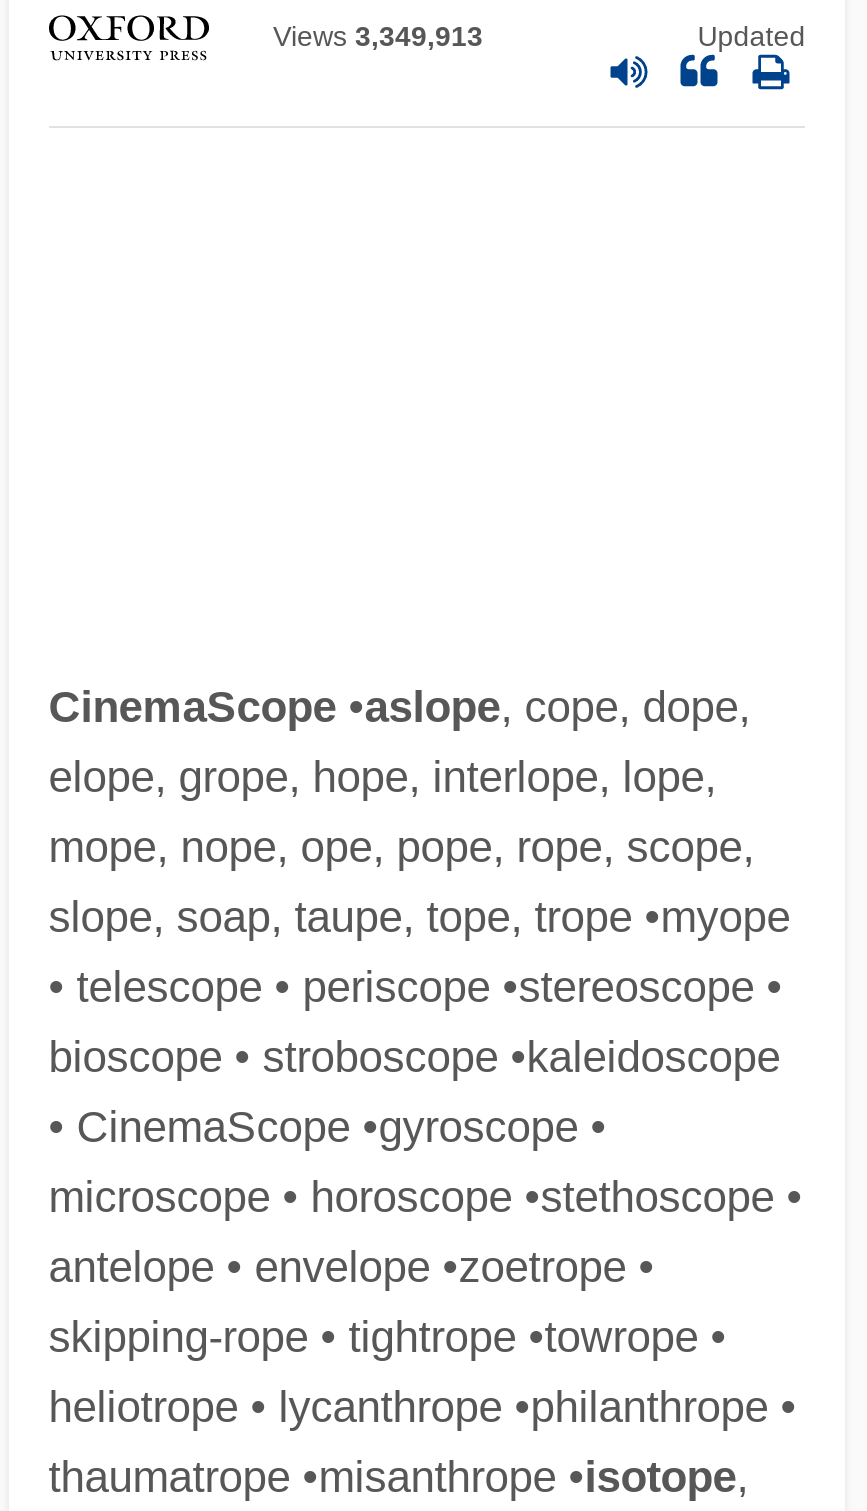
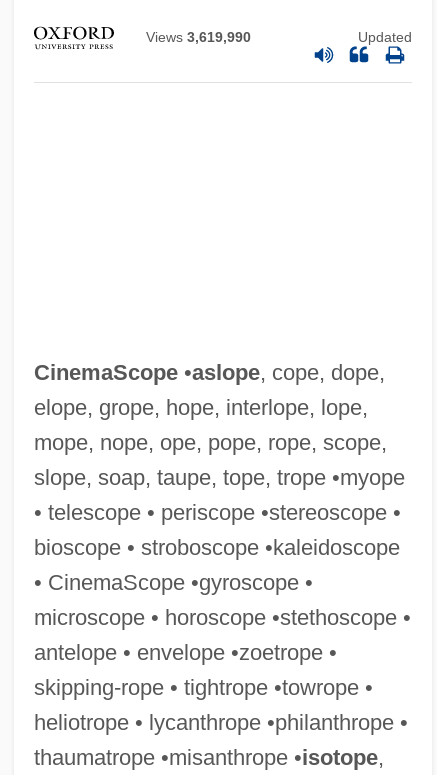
[273,21,483,53] Views 3,349,913 -> [146,29,251,45] Views 3,619,990

